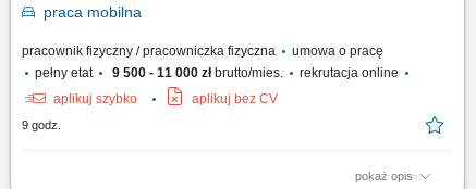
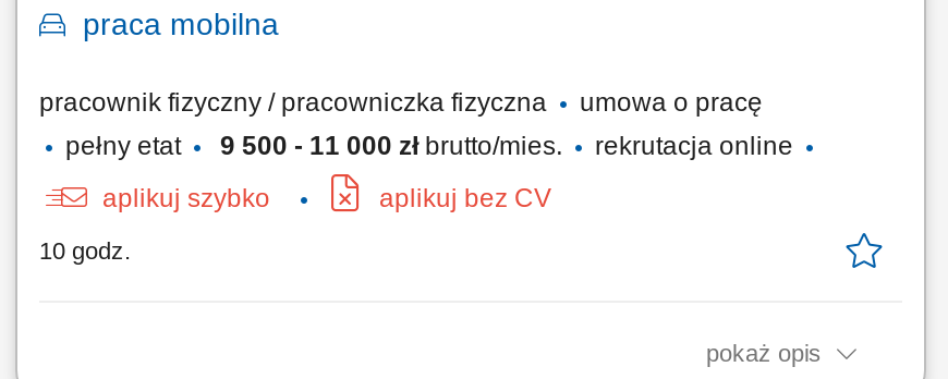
[22,118,61,131] 9 godz. -> [39,237,131,264] 10 godz.

